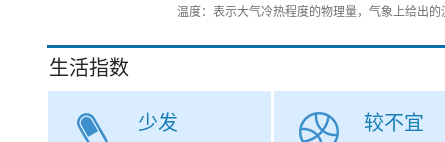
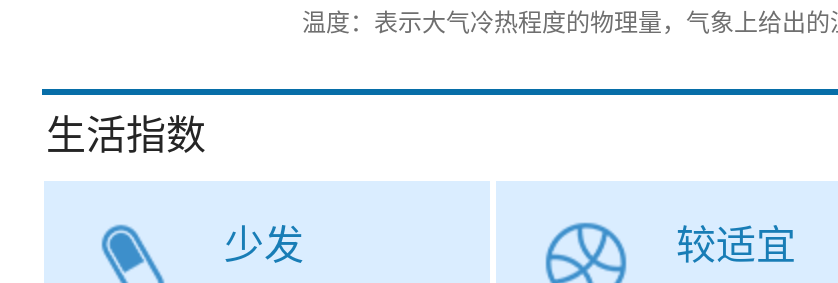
[364,112,424,134] 较不宜 -> [676,223,796,267] 较适宜

